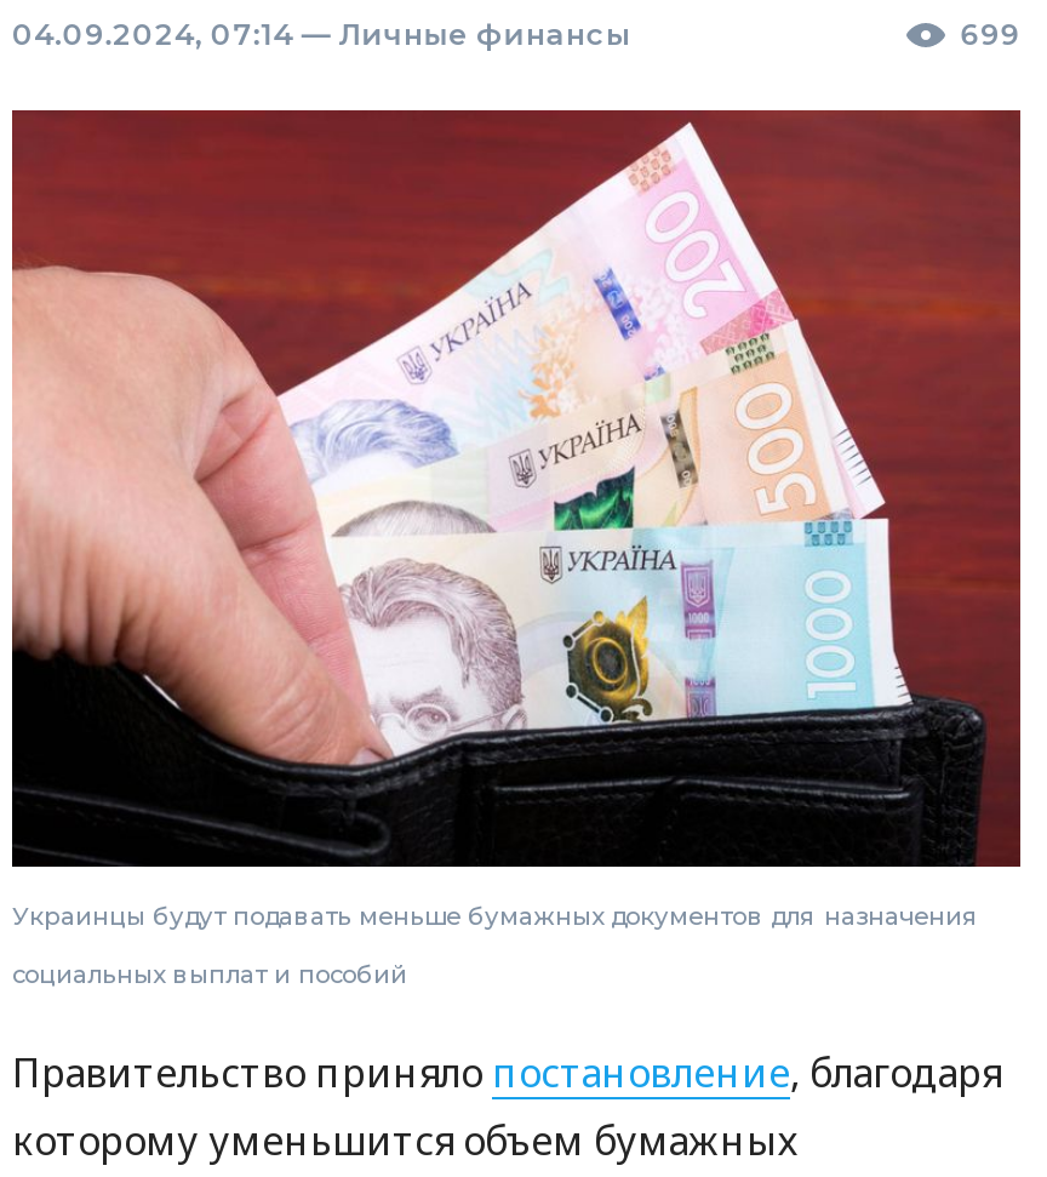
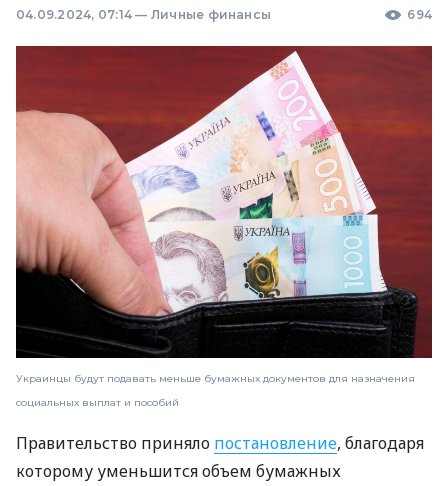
[960,16,1020,52] 699 -> [407,7,432,22] 694

